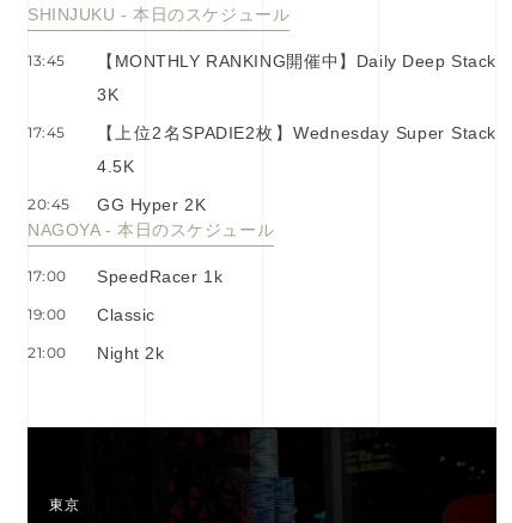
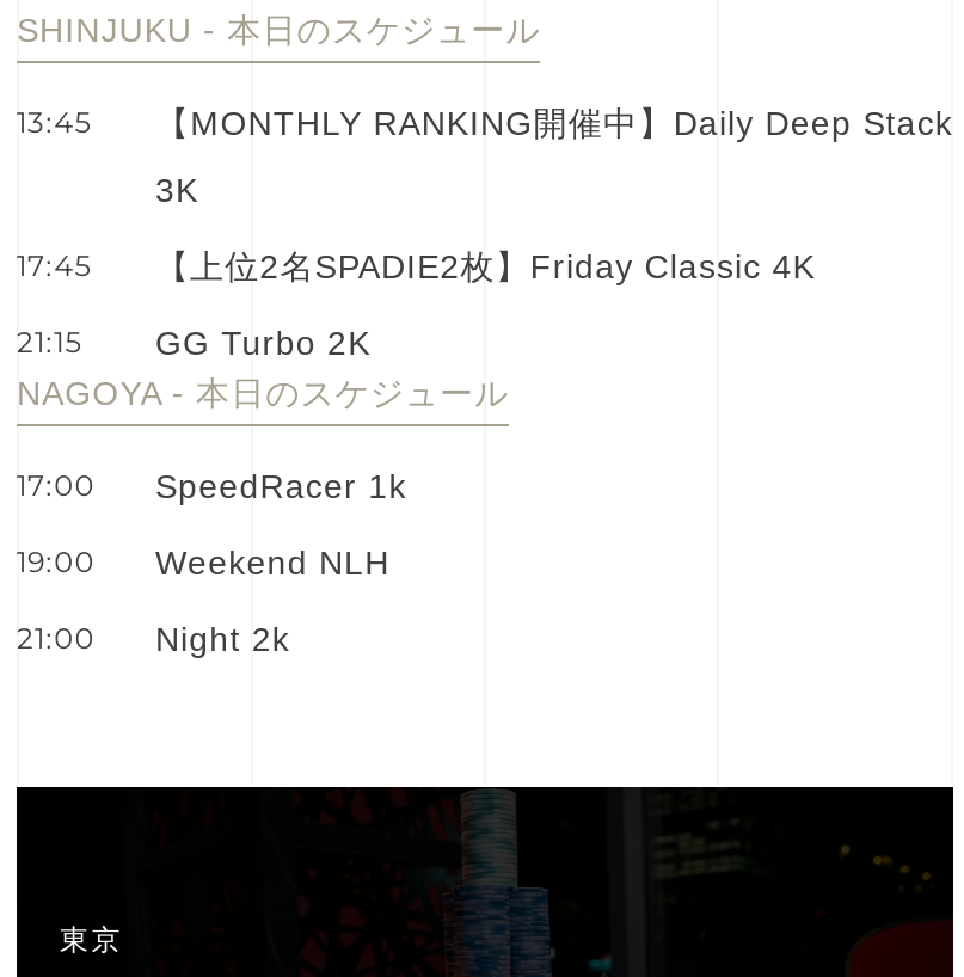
[28,124,496,214] 【上位2名SPADIE2枚】Wednesday Super Stack | 4.5K | 20:45 | GG Hyper 2K -> [17,247,816,361] 【上位2名SPADIE2枚】Friday Classic 4K | 21:15 | GG Turbo 2K
[97,305,155,325] Classic -> [155,543,390,581] Weekend NLH

